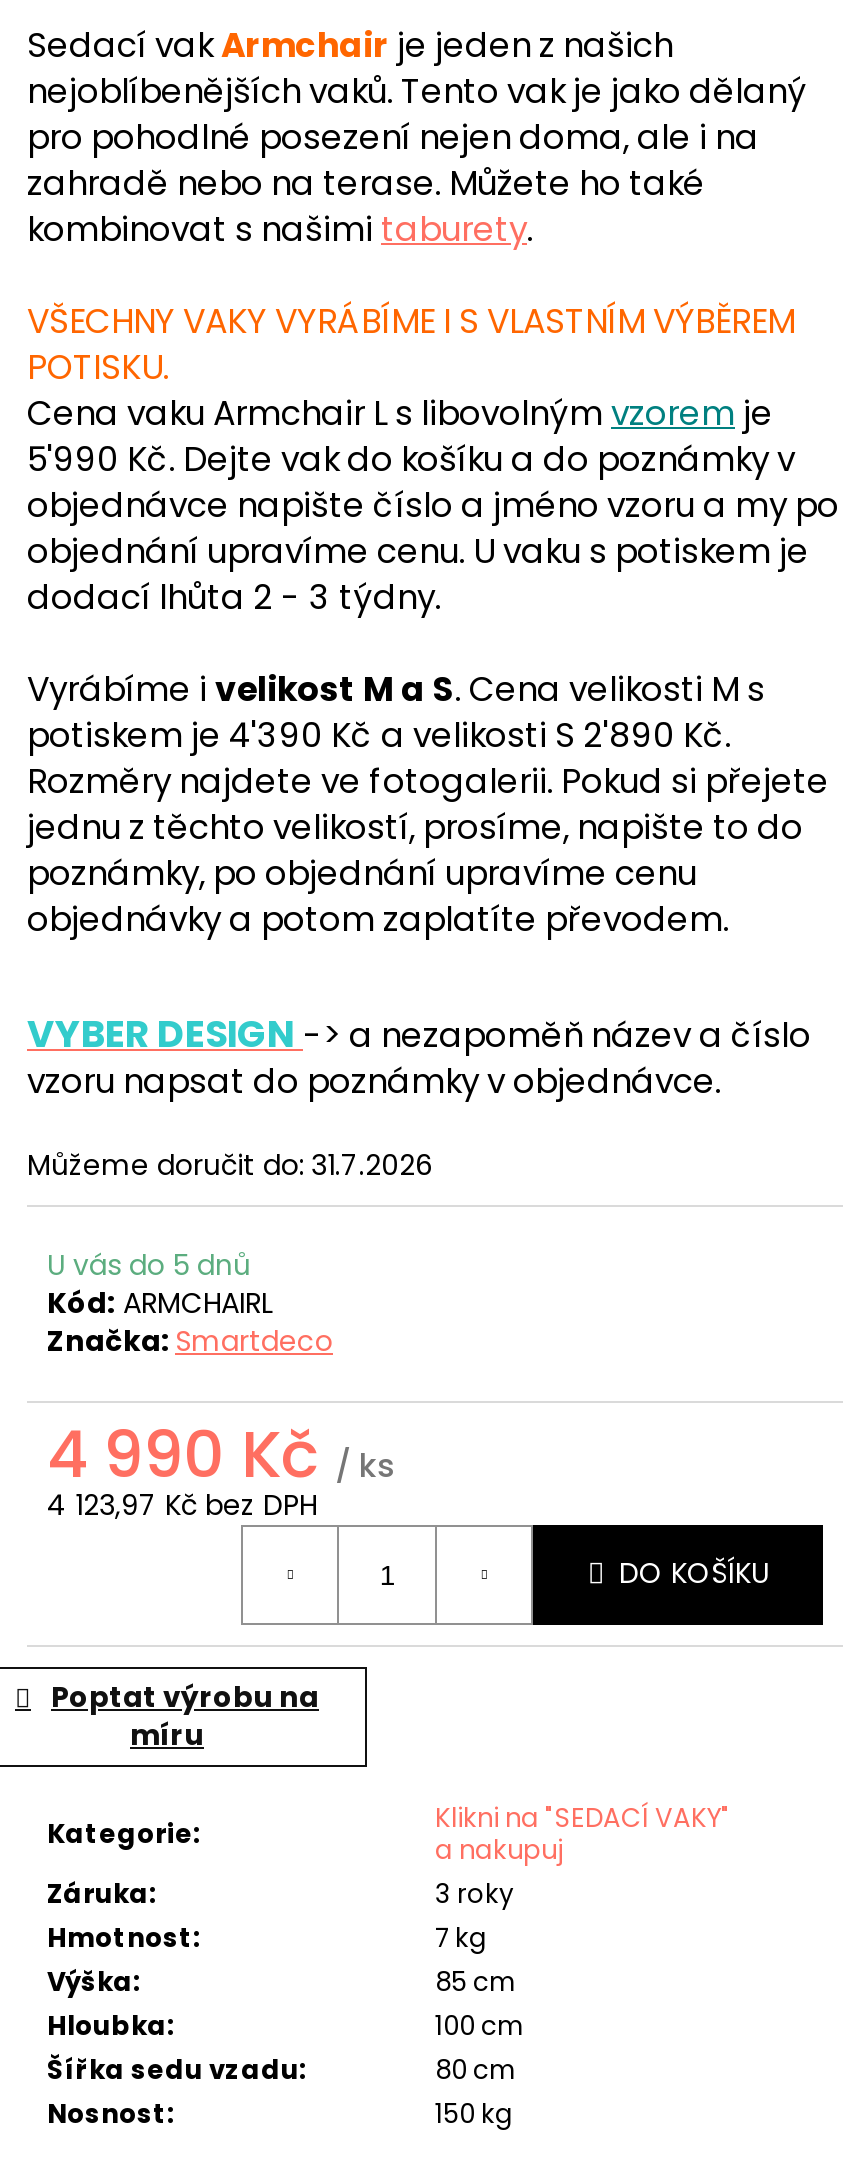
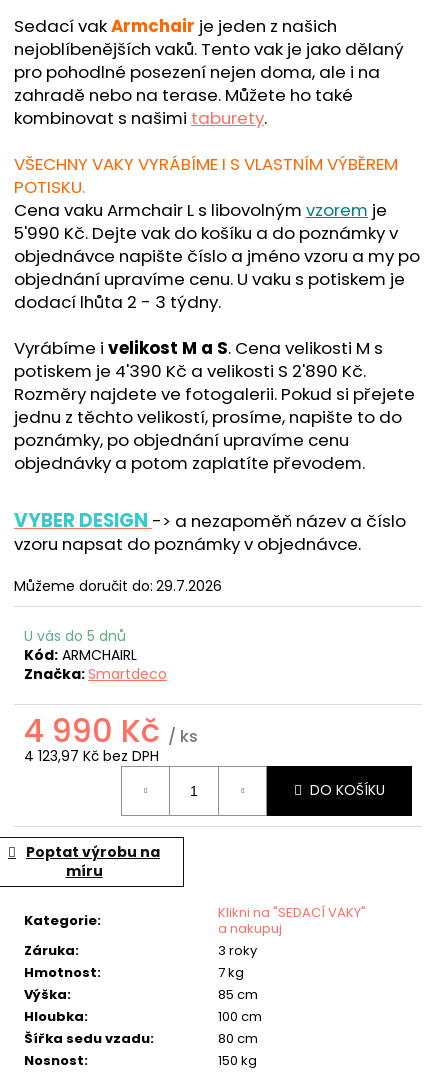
[27,1144,433,1184] Můžeme doručit do: 31.7.2026 -> [14,575,222,595] Můžeme doručit do: 29.7.2026

